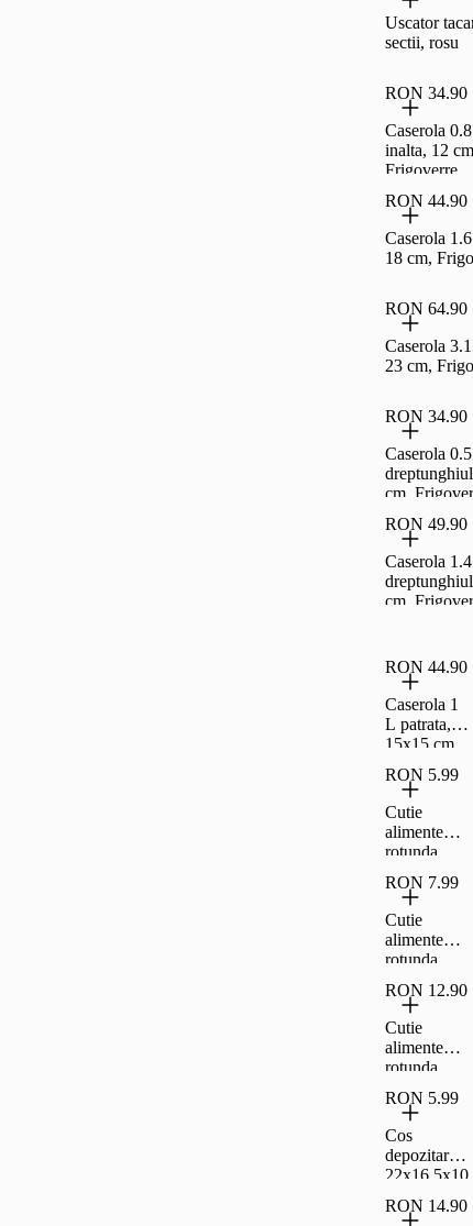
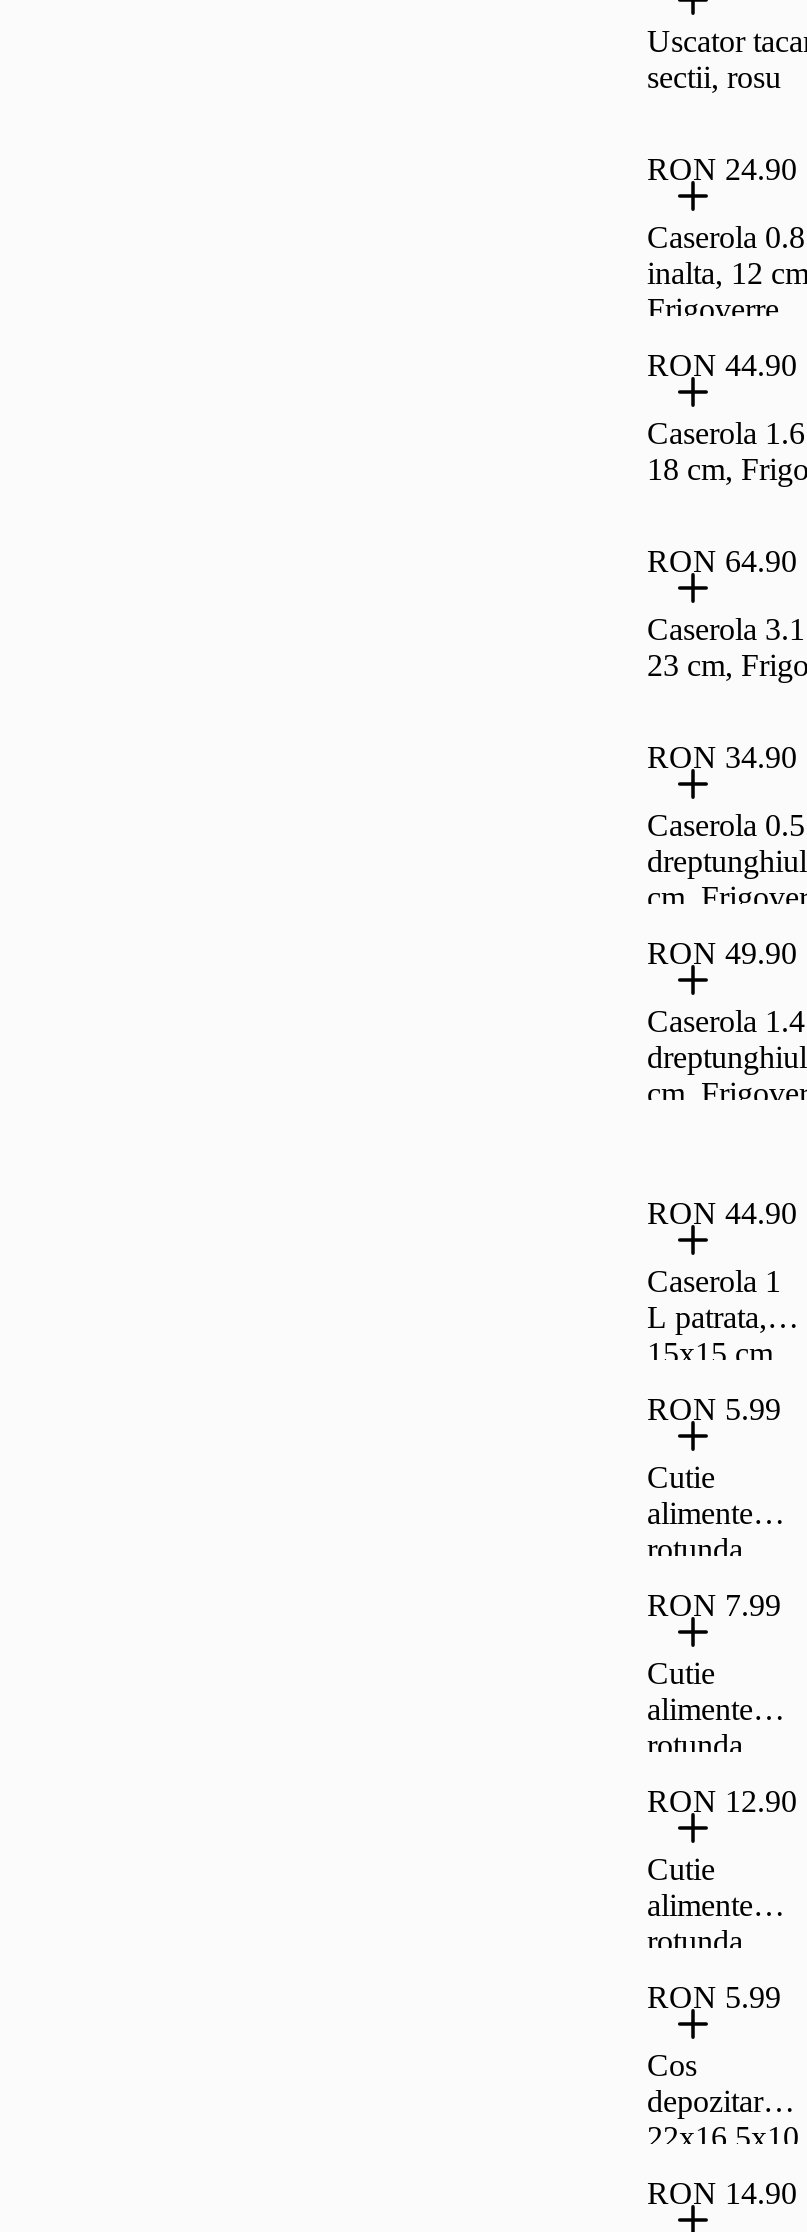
[385,84,468,102] RON 34.90 -> [647,152,797,186] RON 24.90

